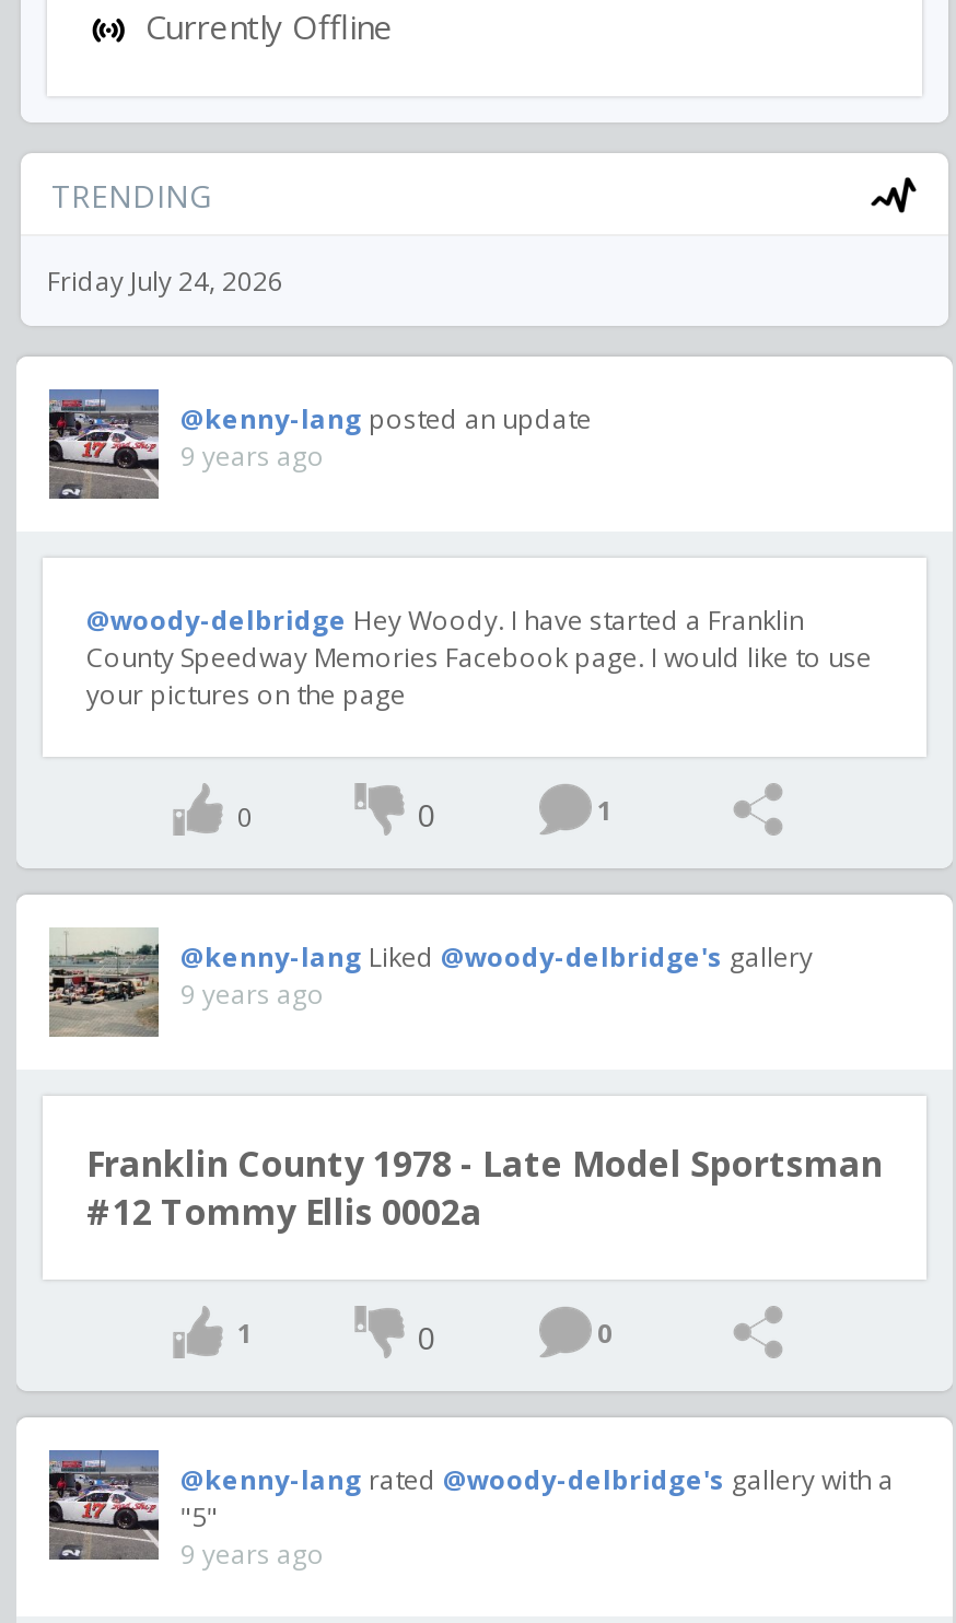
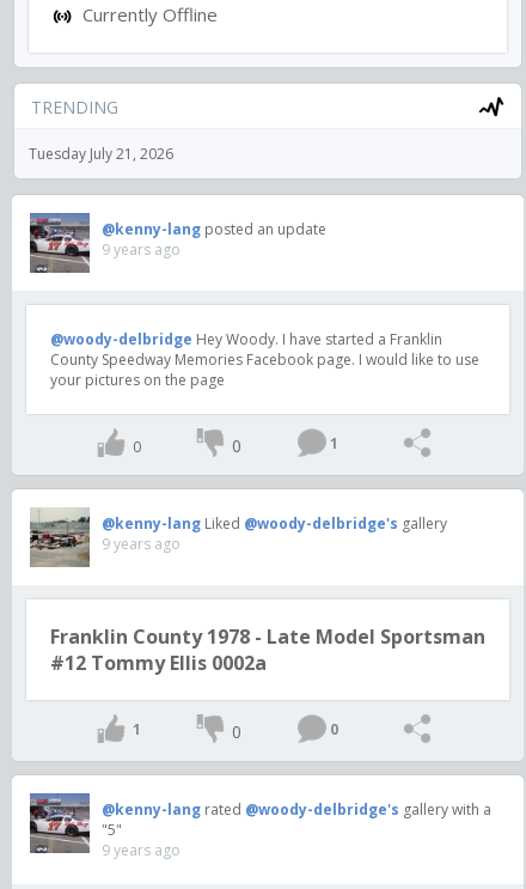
[47,262,283,300] Friday July 24, 2026 -> [29,144,173,164] Tuesday July 21, 2026

